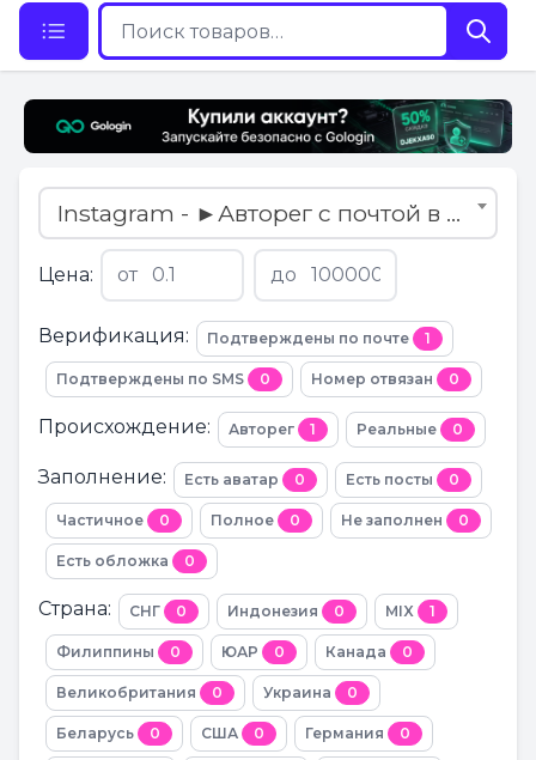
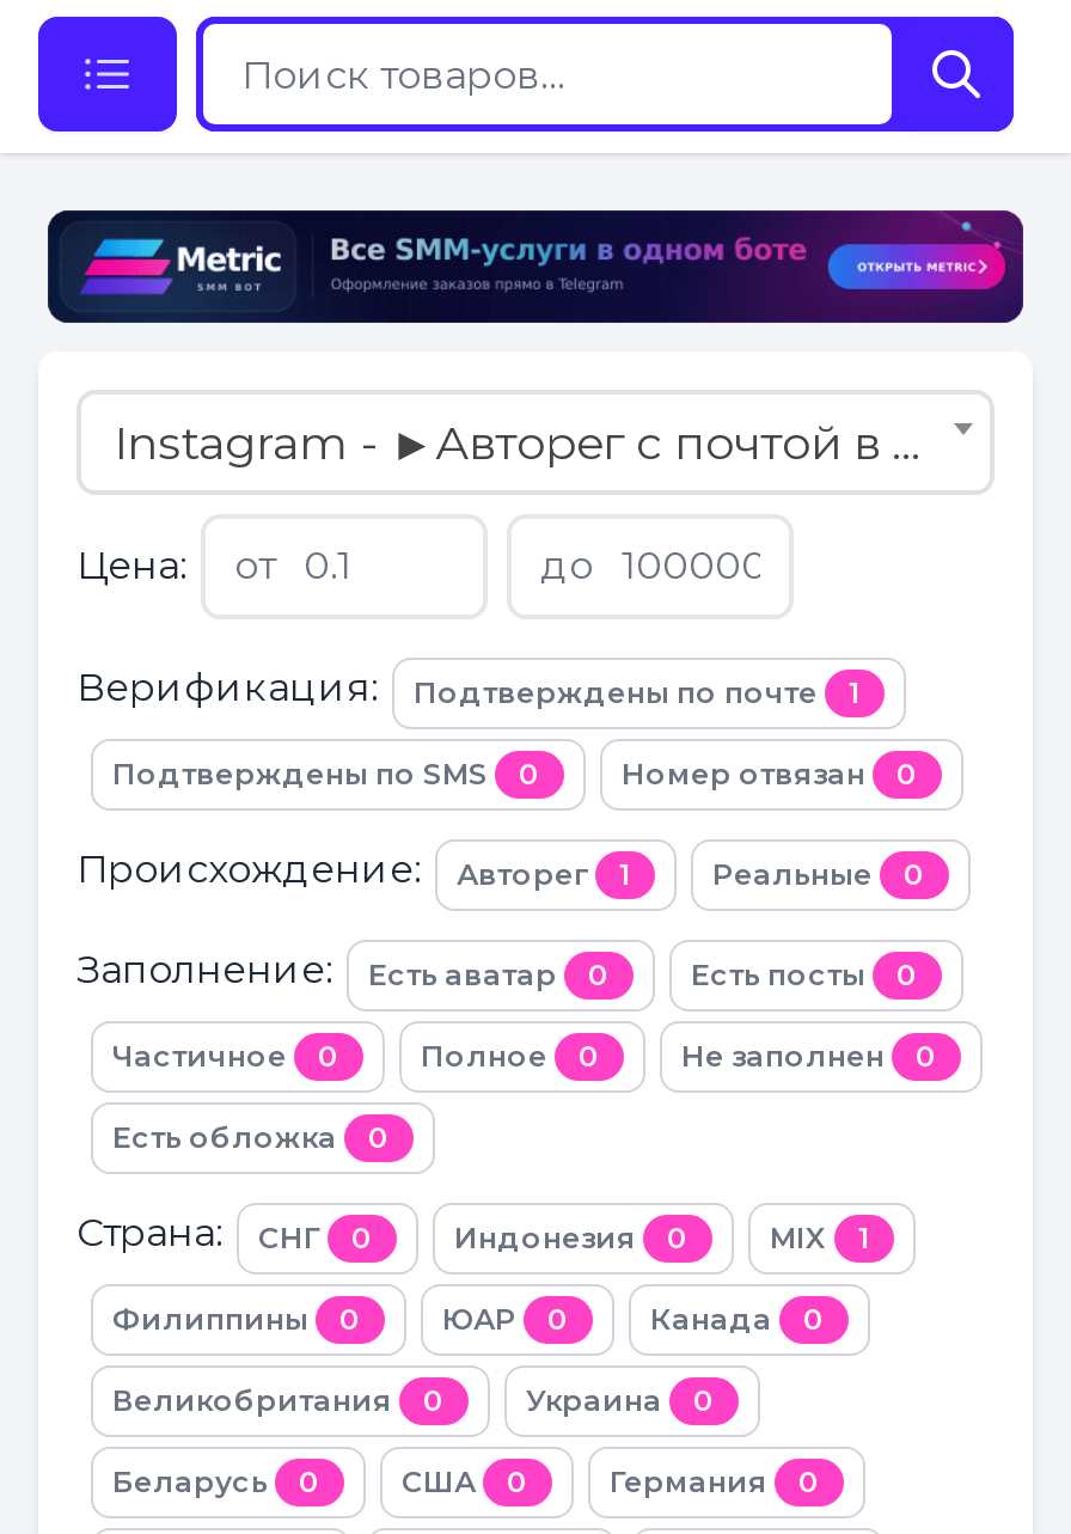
[24,98,512,154] [image] -> [48,208,1023,325] [image]

